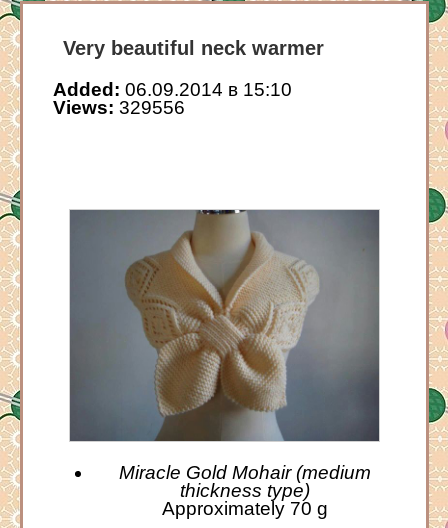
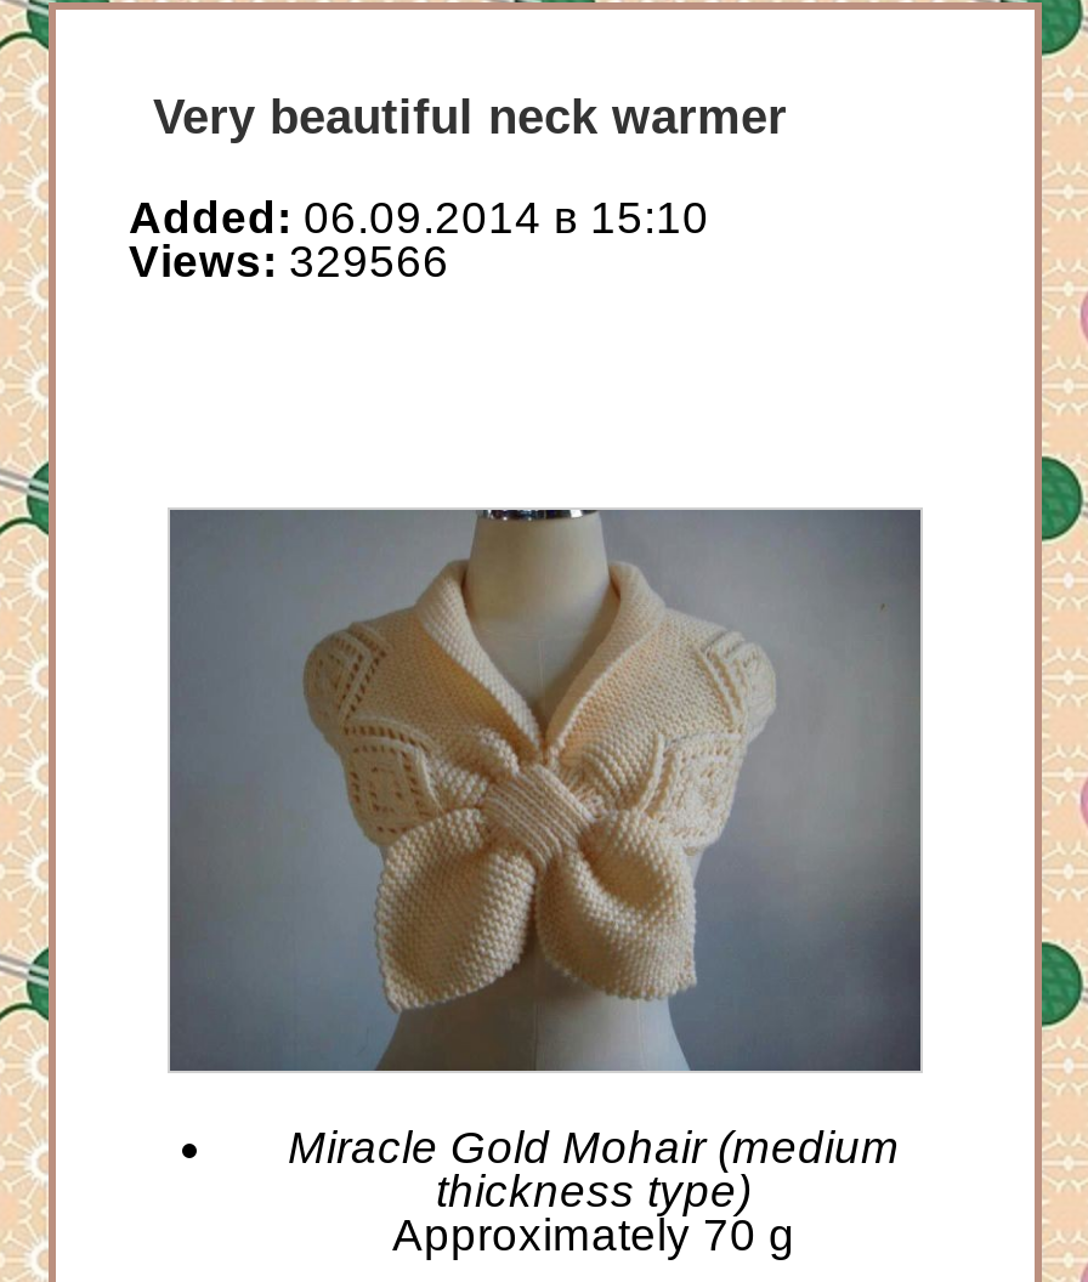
[53,97,185,118] Views: 329556 -> [129,235,449,286] Views: 329566

